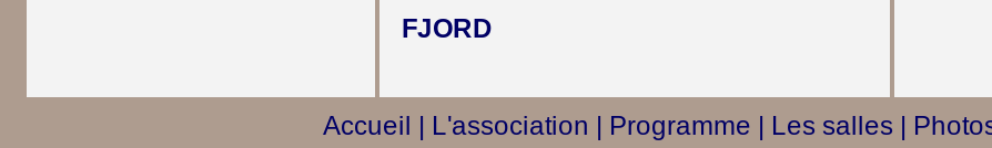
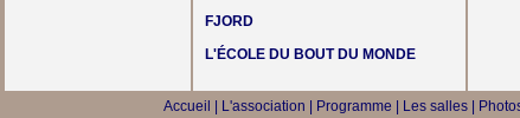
none -> [205,46,416,63] L'ÉCOLE DU BOUT DU MONDE

